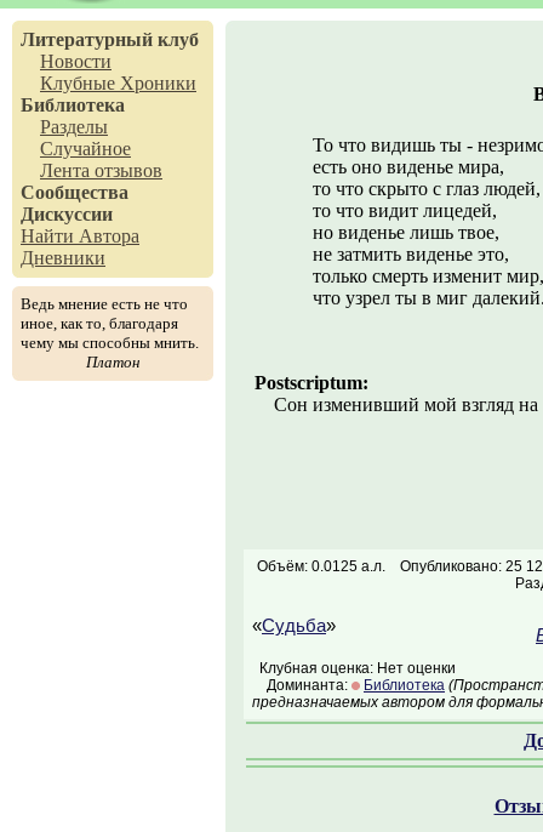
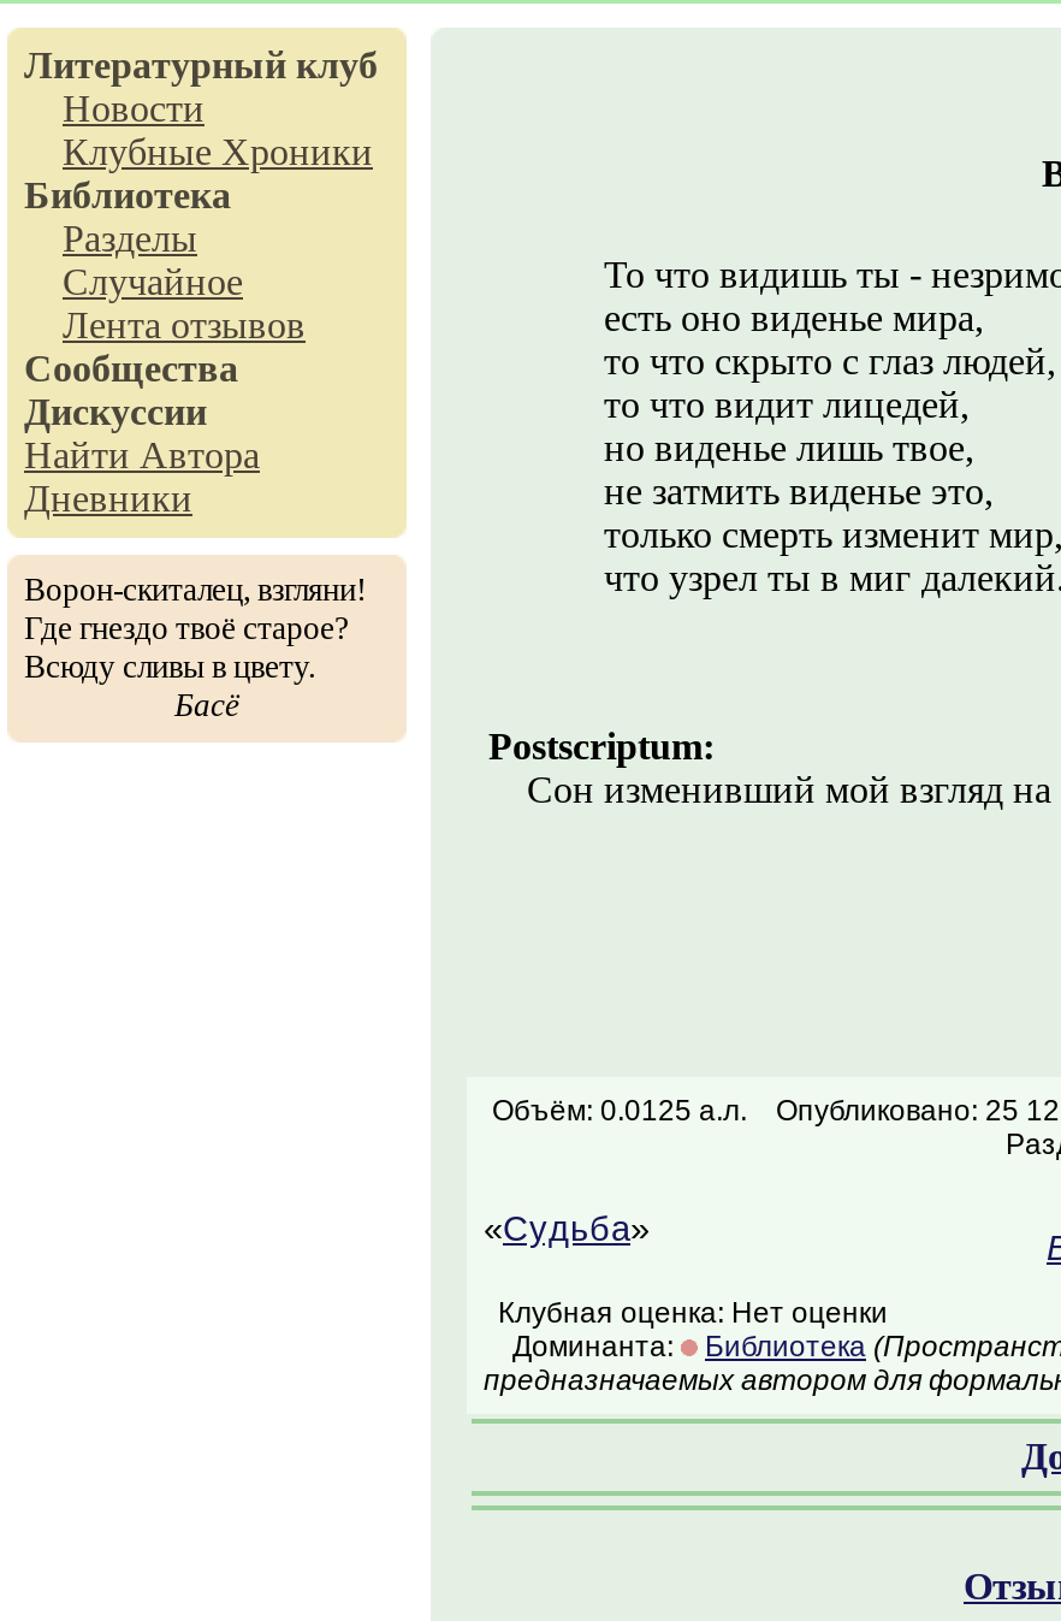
[21,295,199,371] Ведь мнение есть не что | иное, как то, благодаря | чему мы способны мнить. | Платон -> [24,572,366,723] Ворон-скиталец, взгляни! | Где гнездо твоё старое? | Всюду сливы в цвету. | Басё

